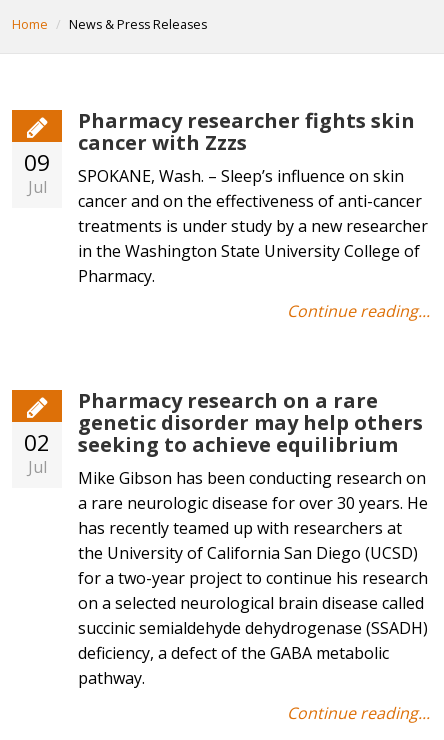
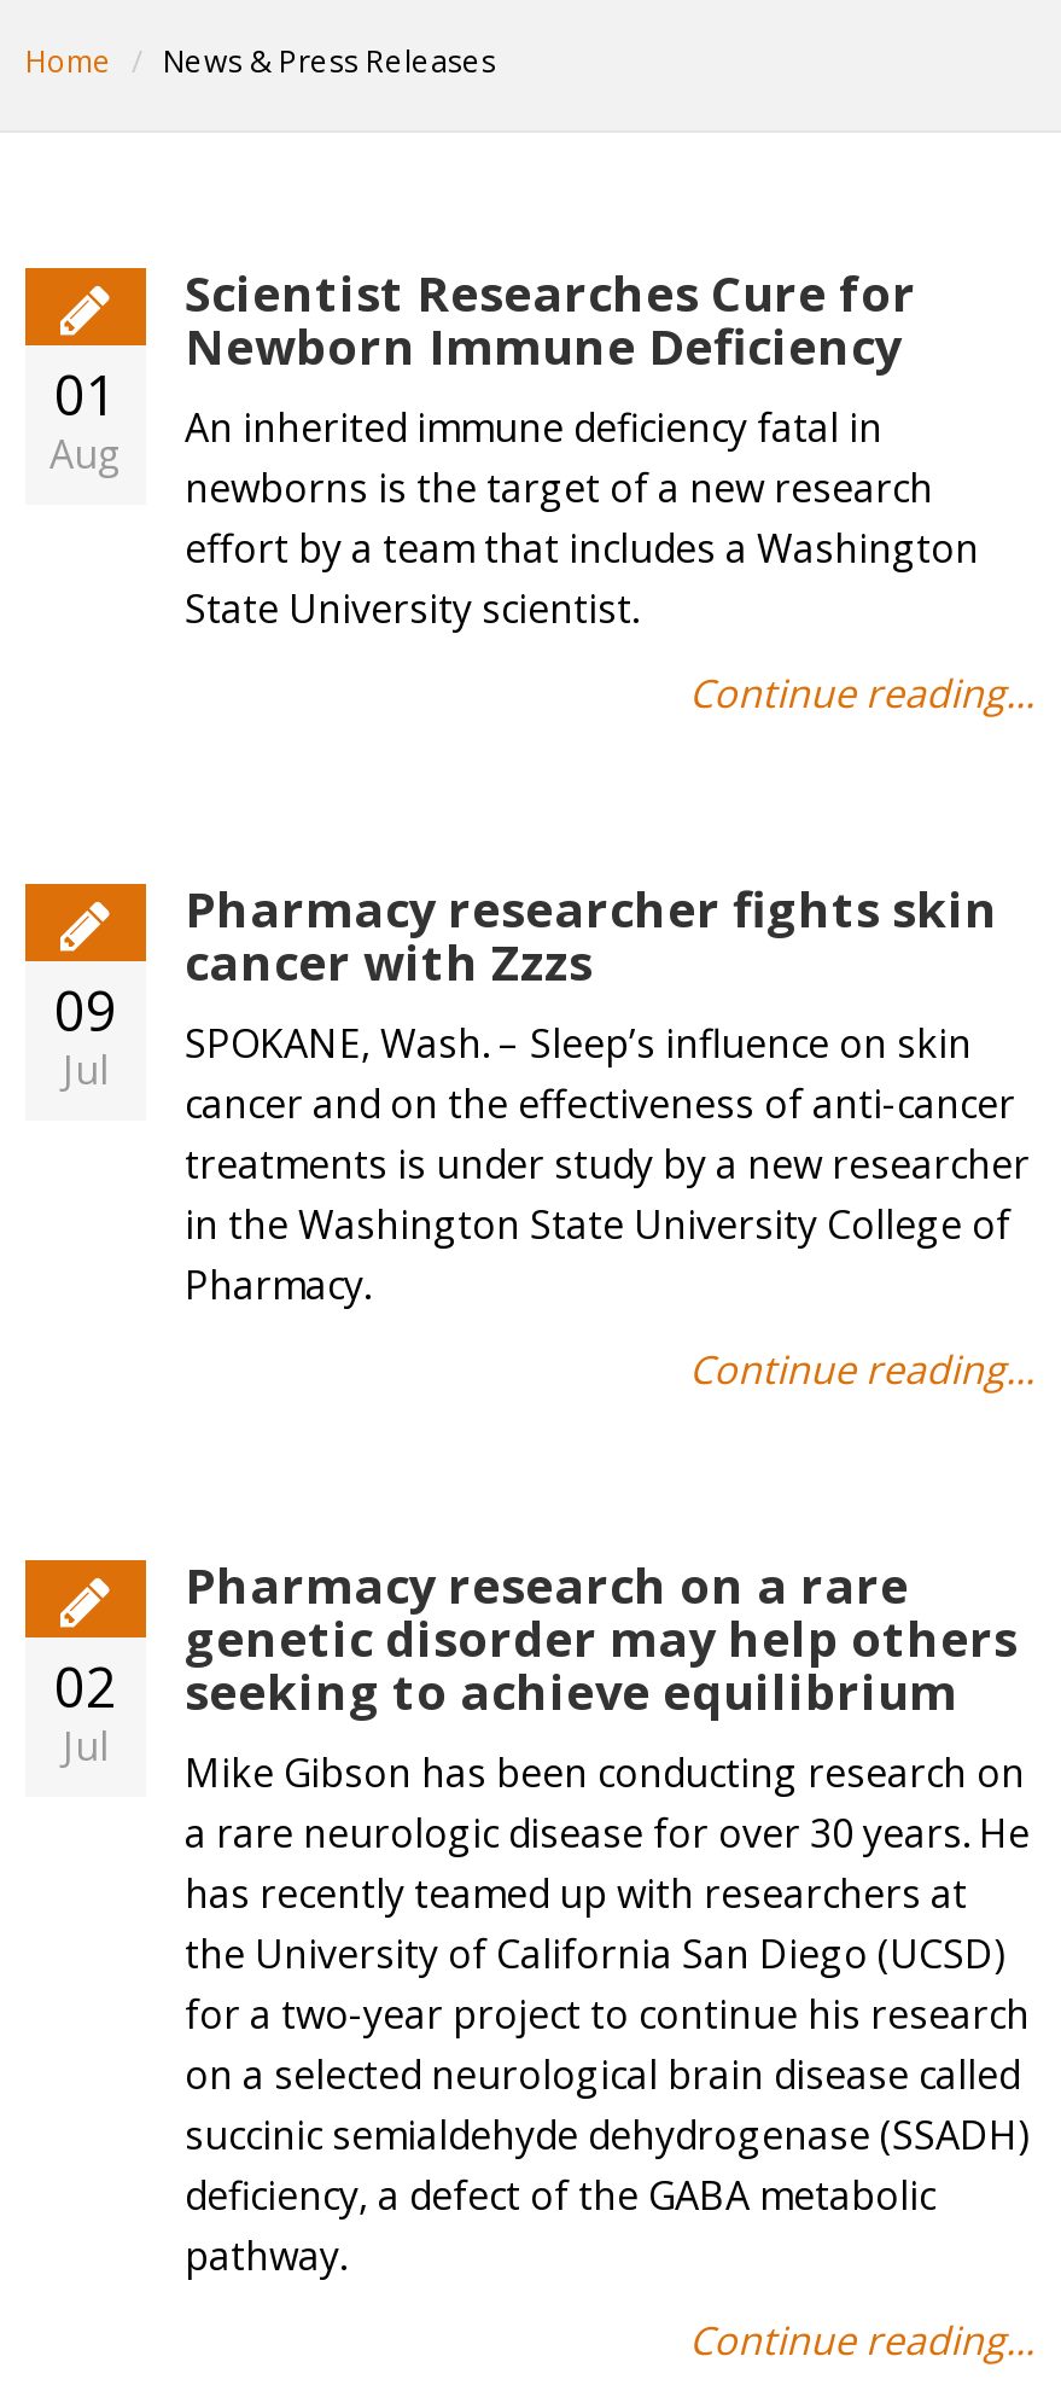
none -> [49,358,122,481] 01 | Aug
none -> [185,261,1034,720] Scientist Researches Cure for | Newborn Immune Deficiency | An inherited immune deficiency fatal in | newborns is the target of a new research | effort by a team that includes a Washington | State University scientist. | Continue reading...

